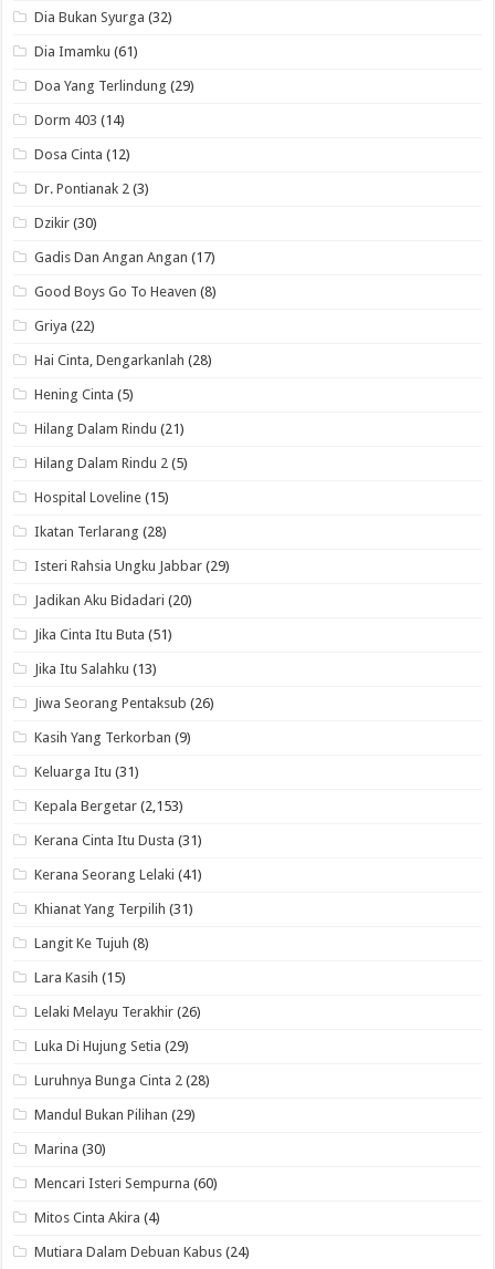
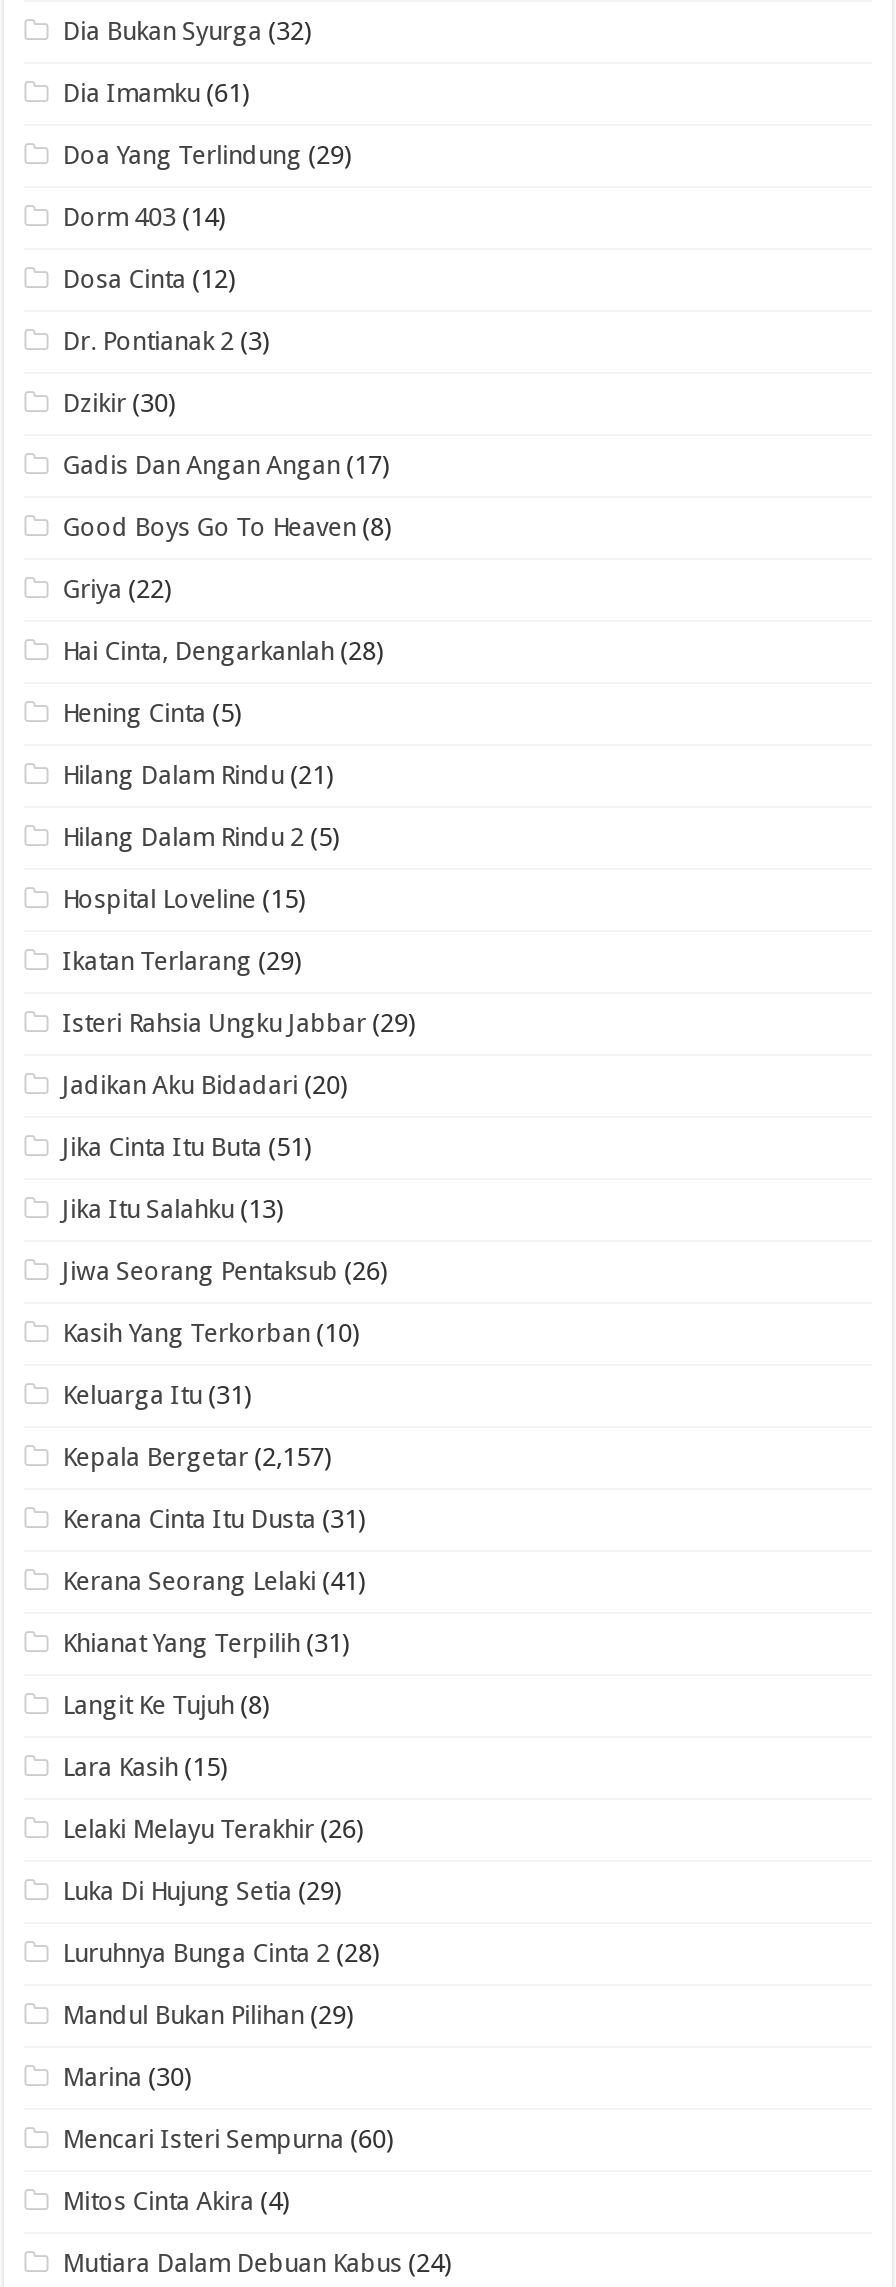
[34,523,167,540] Ikatan Terlarang (28) -> [62,946,302,976] Ikatan Terlarang (29)
[34,729,191,746] Kasih Yang Terkorban (9) -> [62,1318,360,1348] Kasih Yang Terkorban (10)
[34,798,184,814] Kepala Bergetar (2,153) -> [62,1442,332,1472] Kepala Bergetar (2,157)

